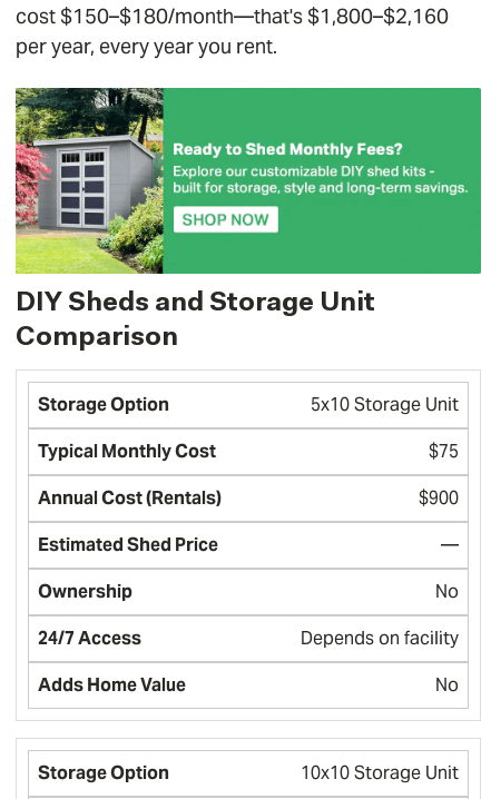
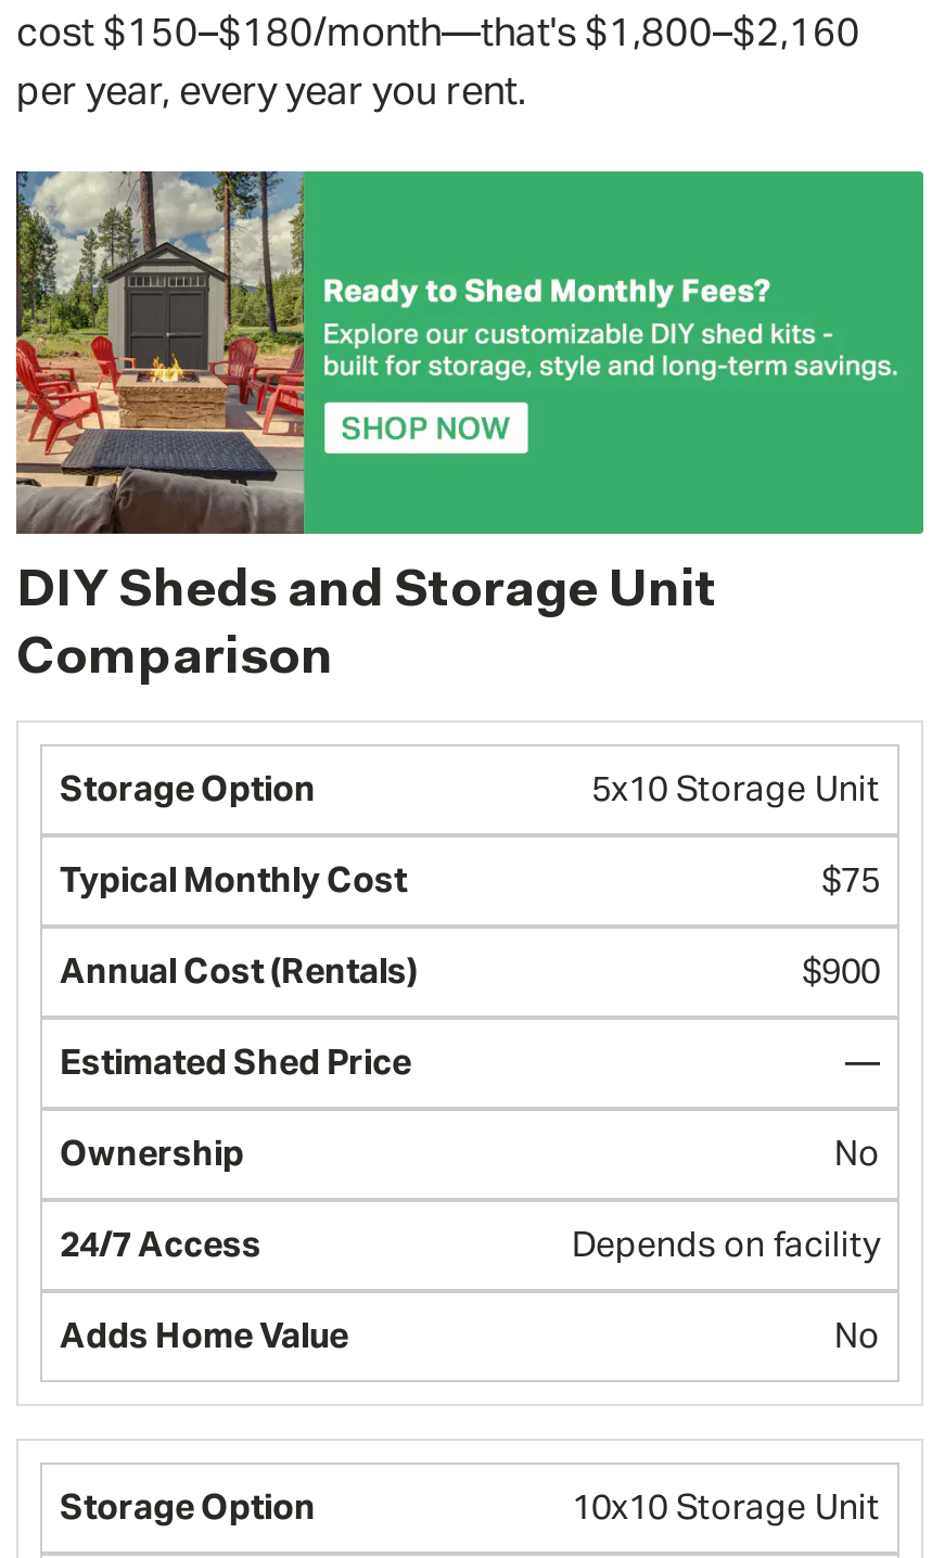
[14,87,164,275] [image] -> [14,169,307,536] [image]

